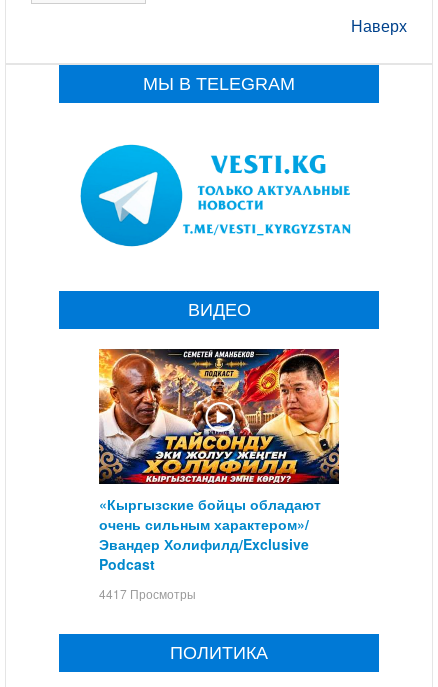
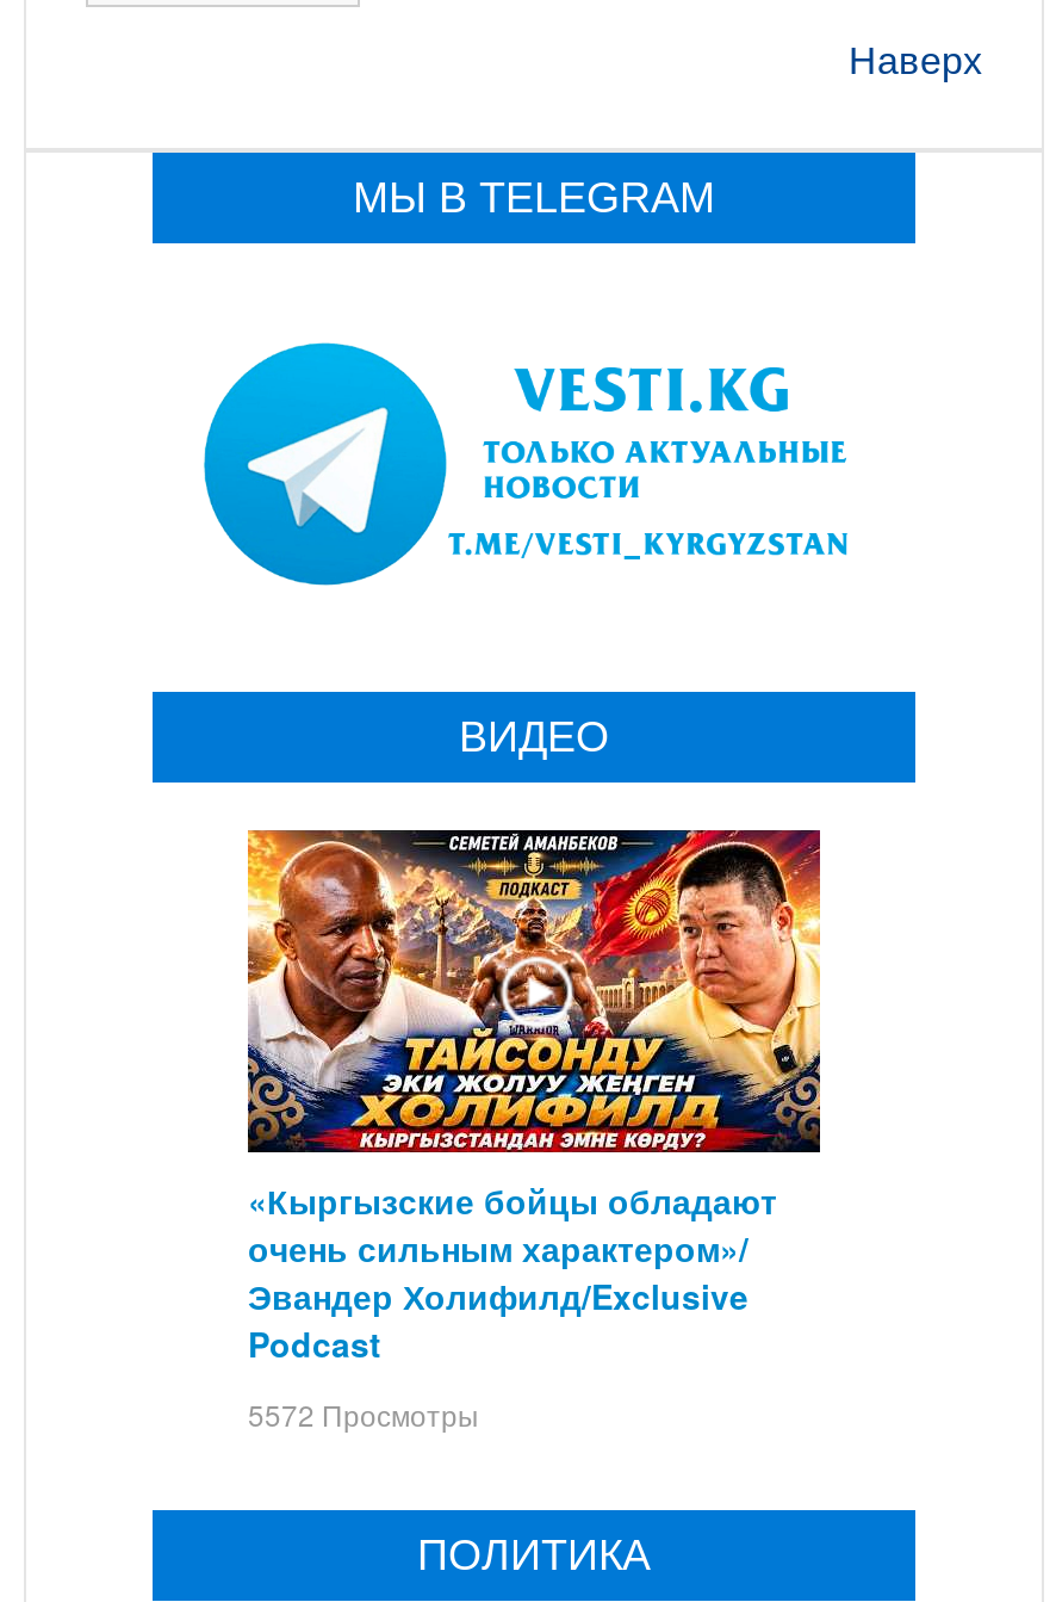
[99,585,196,602] 4417 Просмотры -> [248,1393,479,1433] 5572 Просмотры

